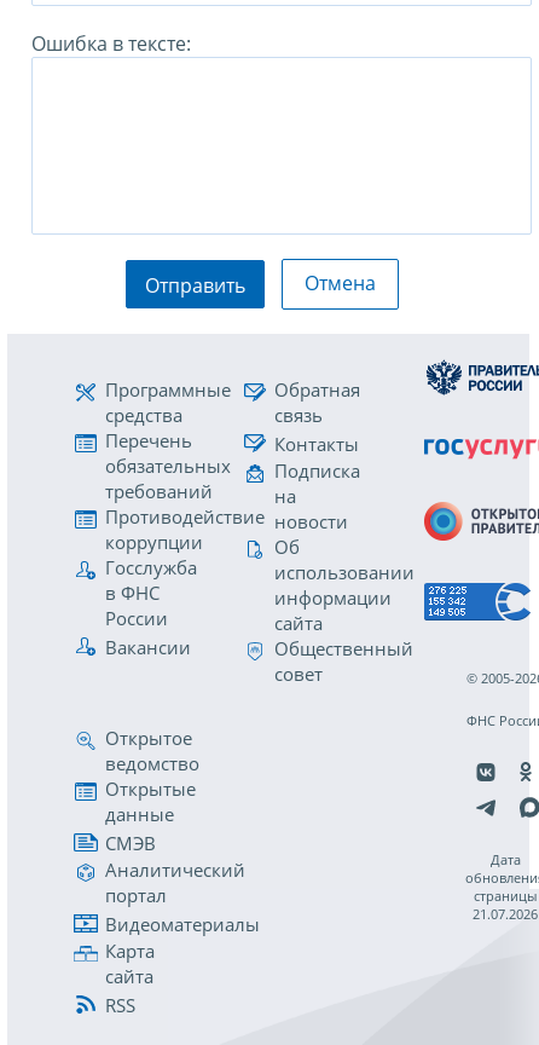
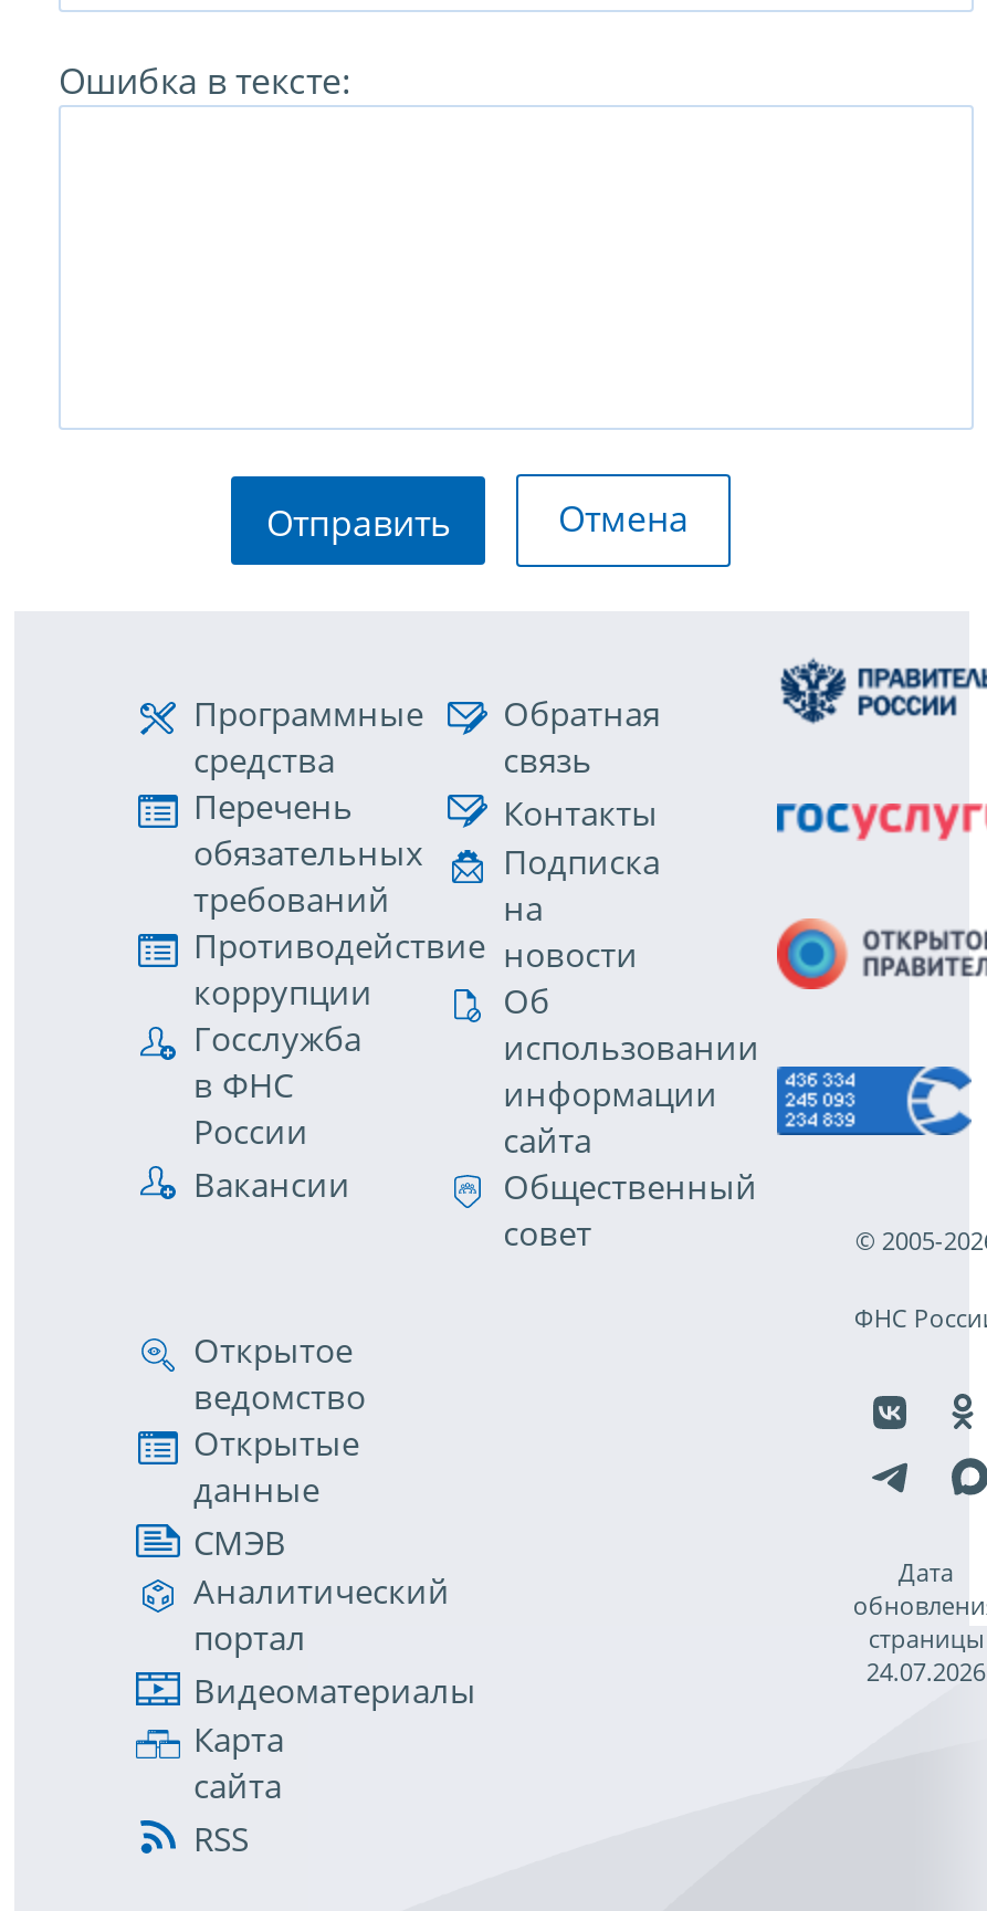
[473,905,538,923] 21.07.2026 -> [866,1656,985,1689] 24.07.2026

